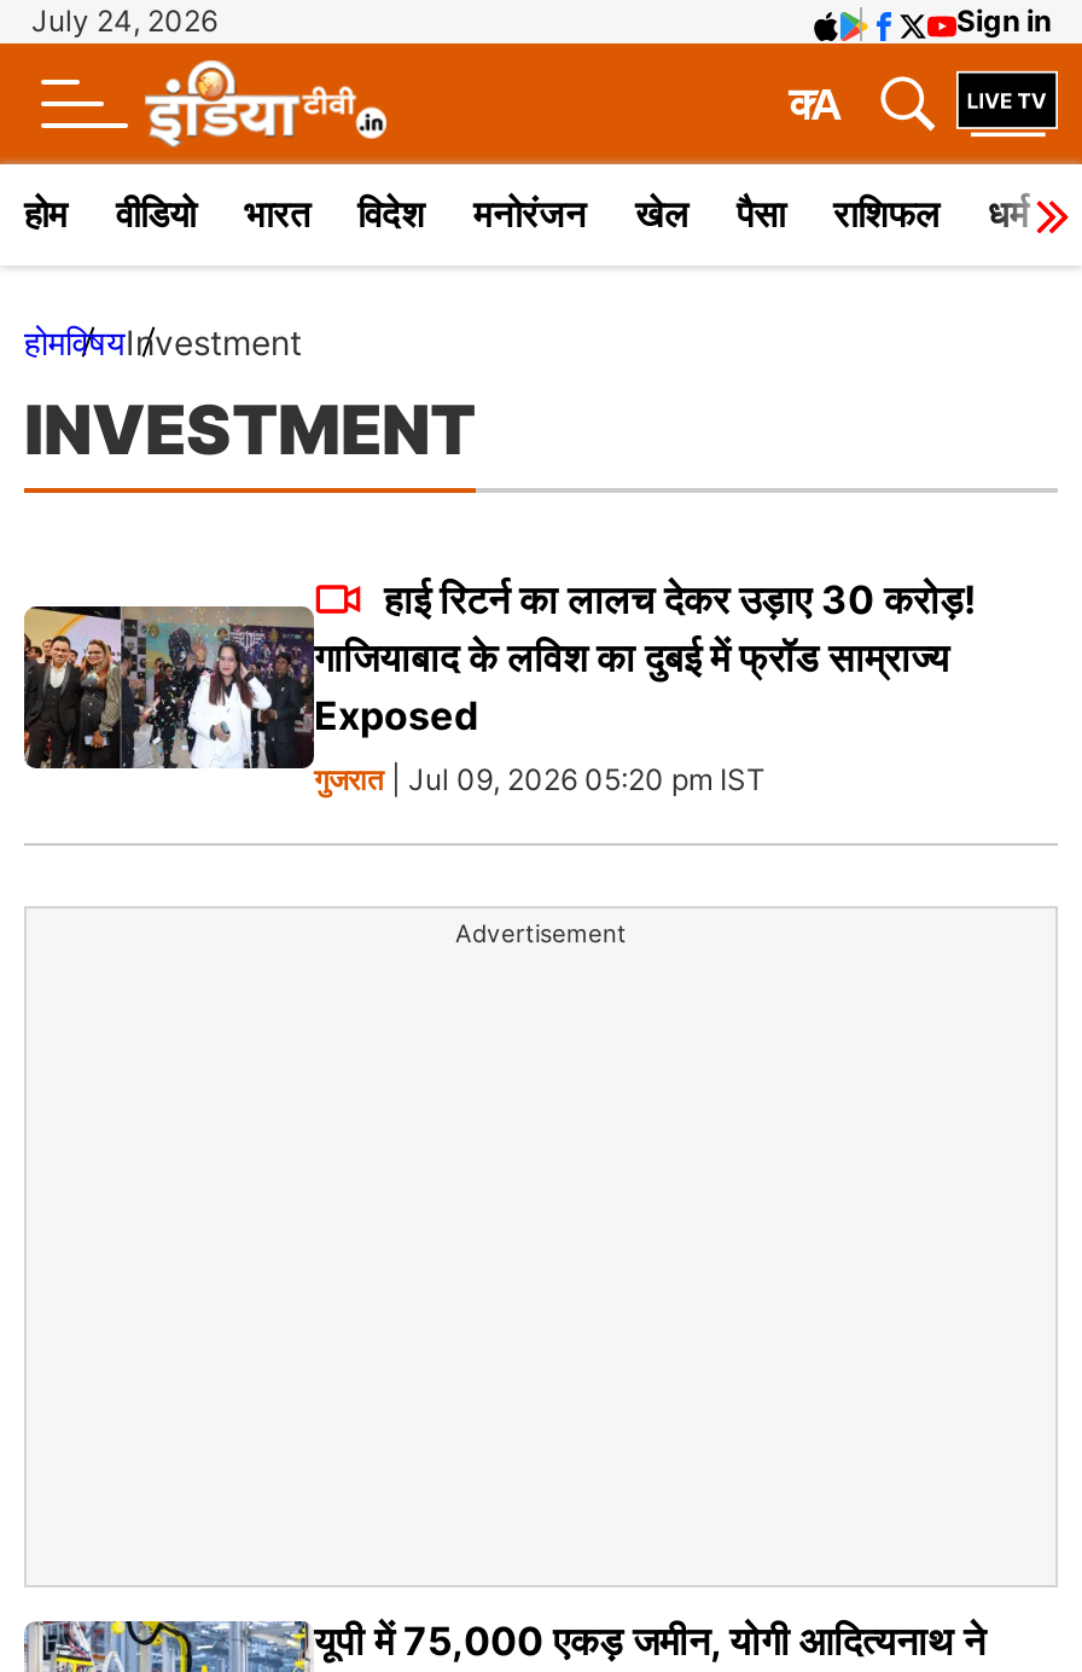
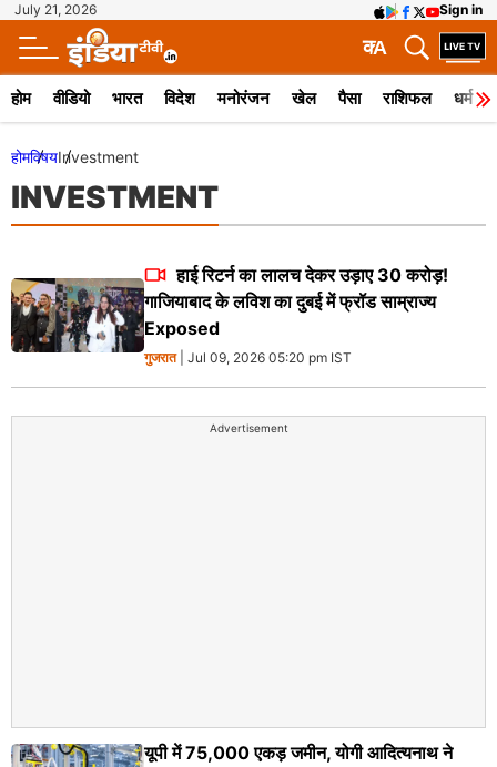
[31,2,217,39] July 24, 2026 -> [14,1,97,18] July 21, 2026

